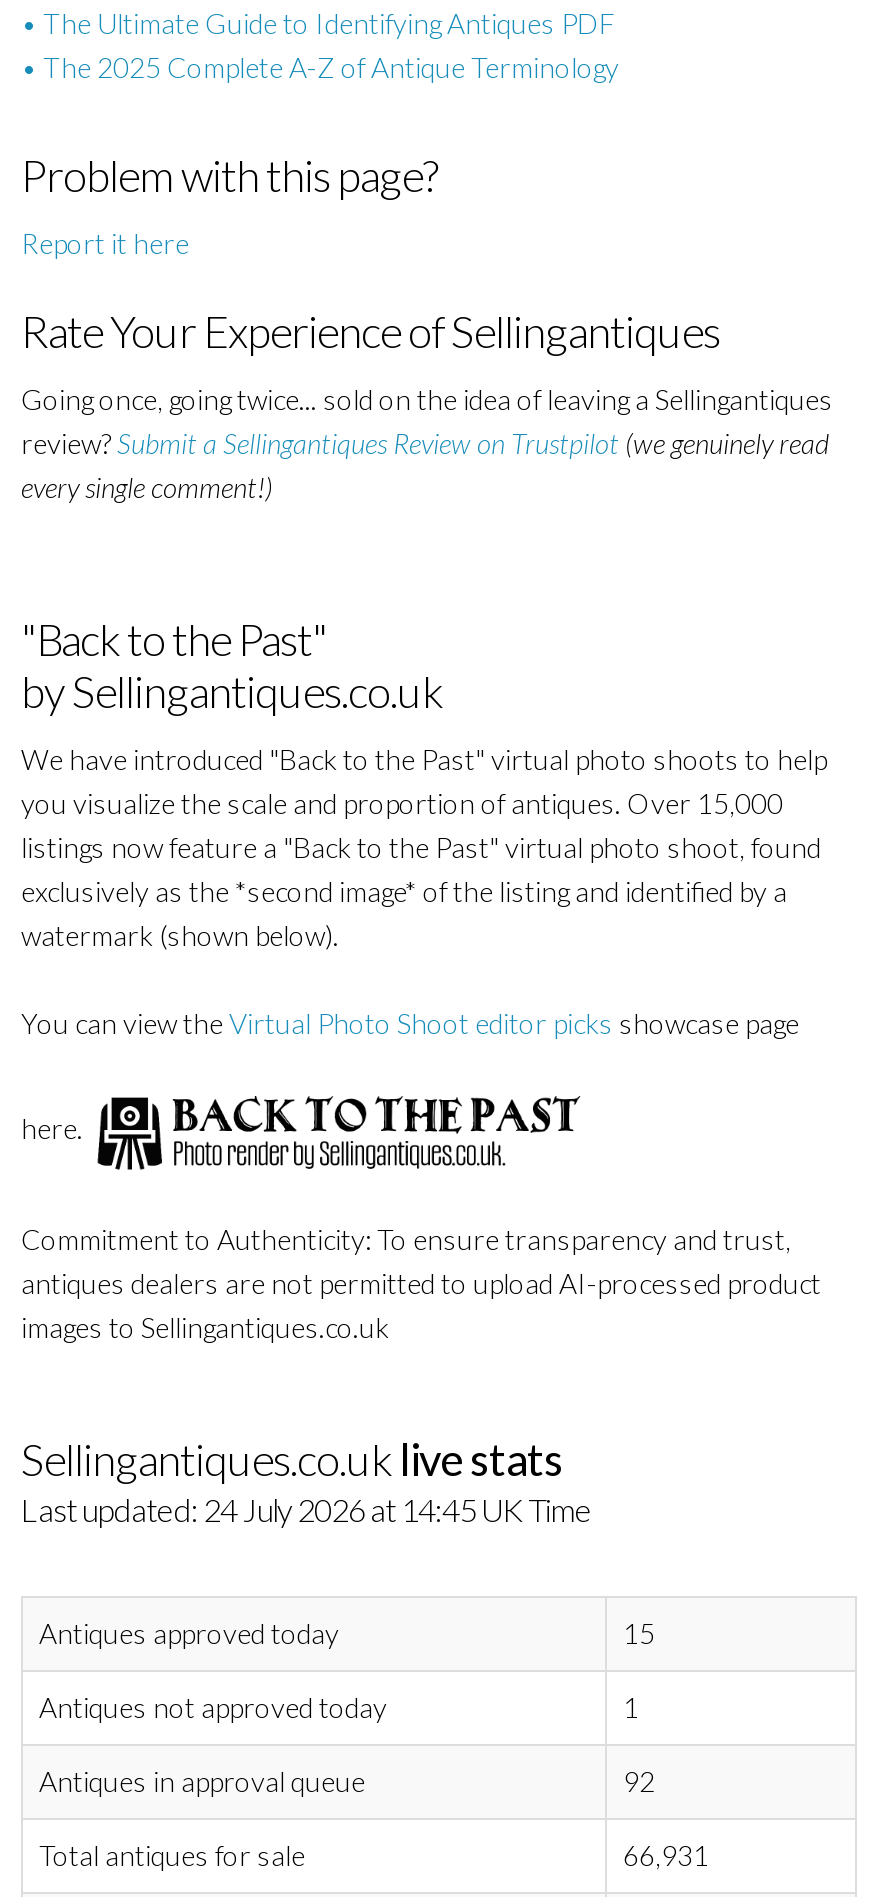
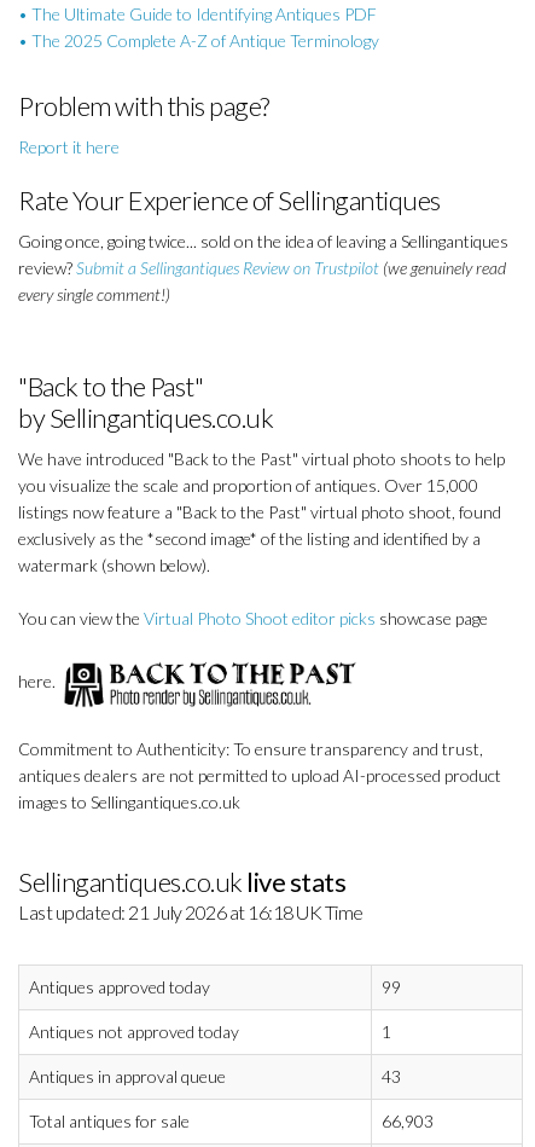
[21,1490,592,1528] Last updated: 24 July 2026 at 14:45 UK Time -> [18,900,363,923] Last updated: 21 July 2026 at 16:18 UK Time
[623,1616,655,1650] 15 -> [382,977,401,997] 99
[623,1764,655,1798] 92 -> [382,1066,401,1087] 43
[623,1838,709,1872] 66,931 -> [382,1111,434,1131] 66,903

